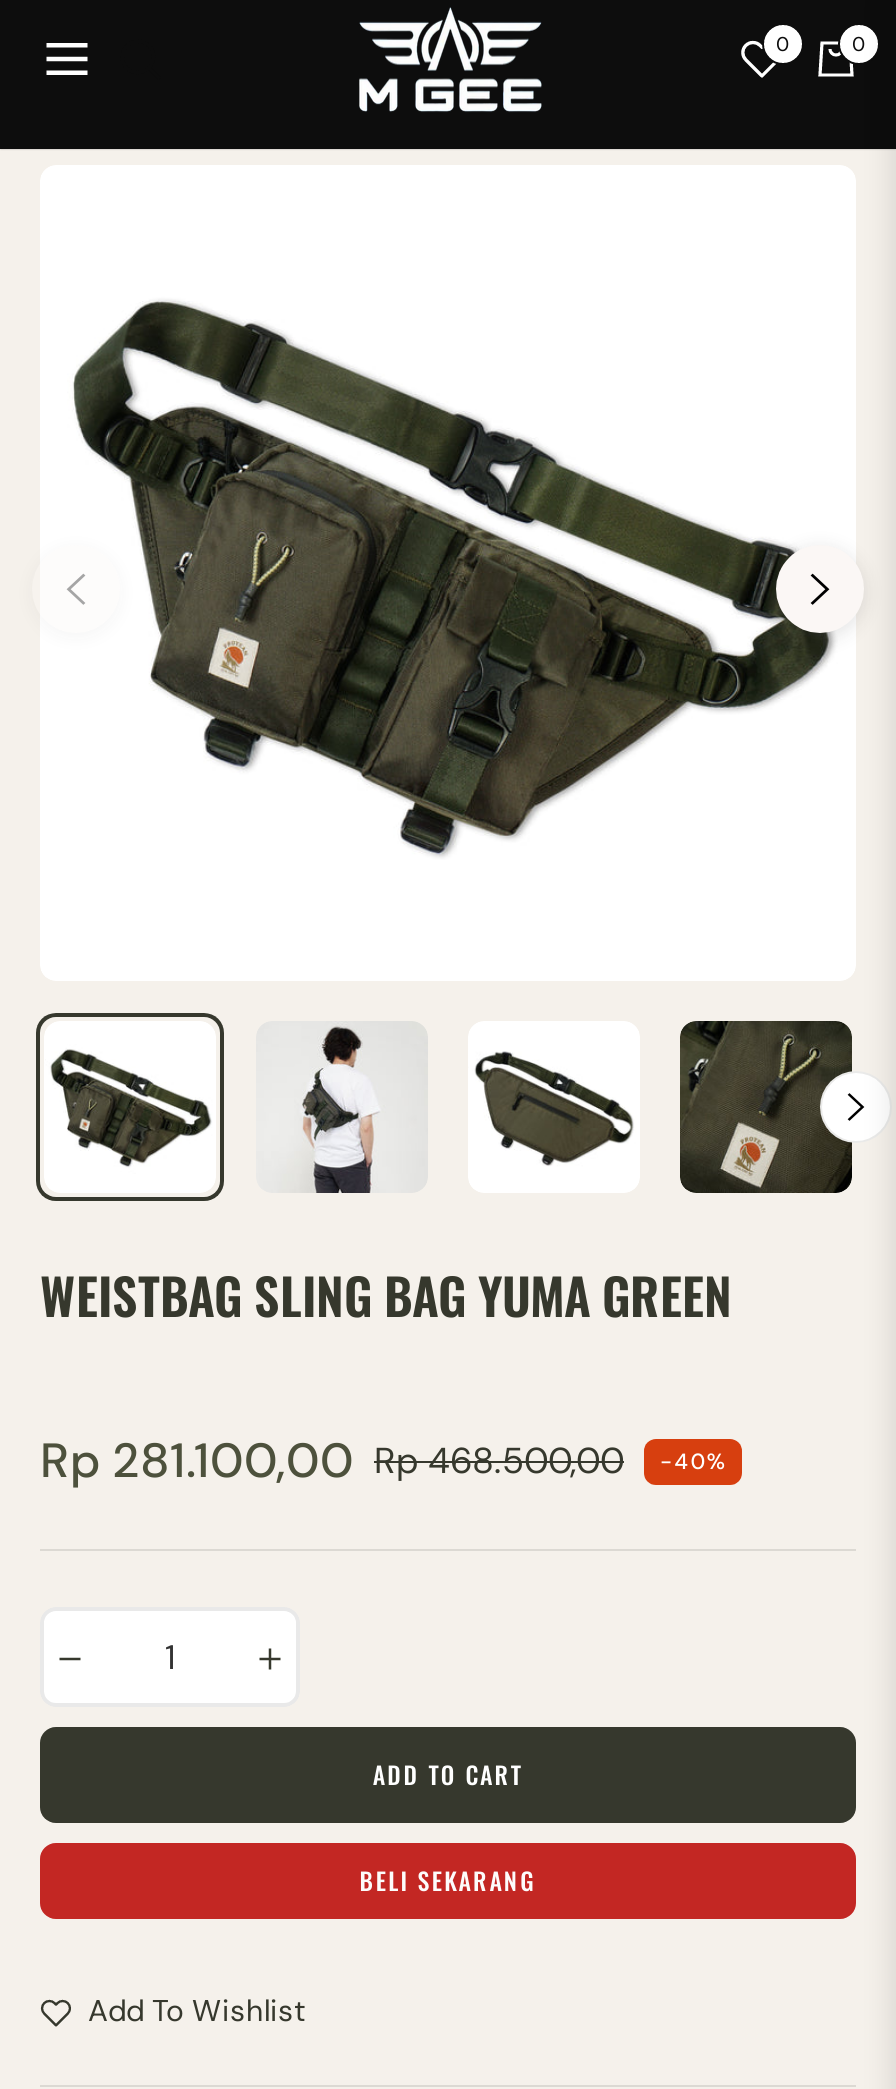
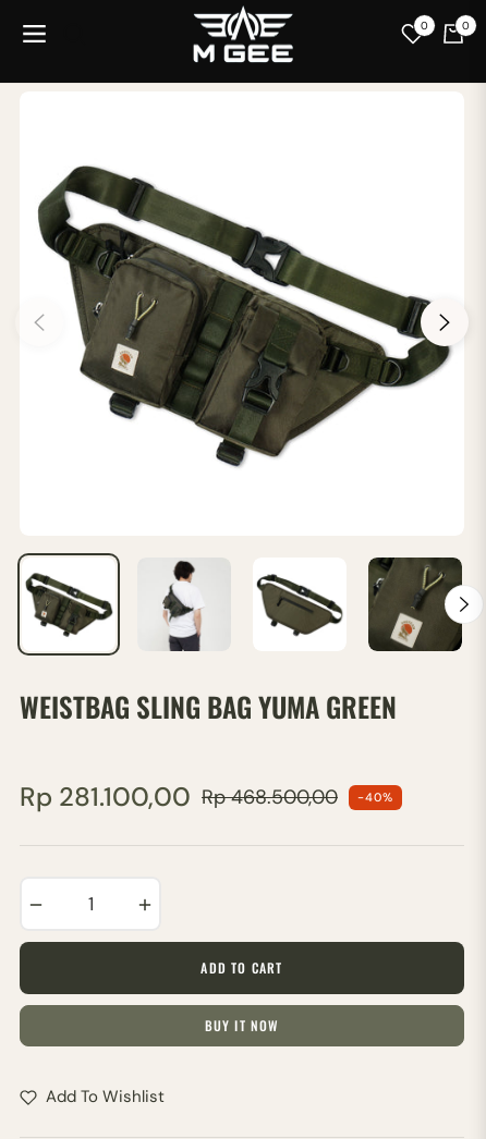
[359,1864,537,1898] BELI SEKARANG -> [204,1016,280,1035] BUY IT NOW

